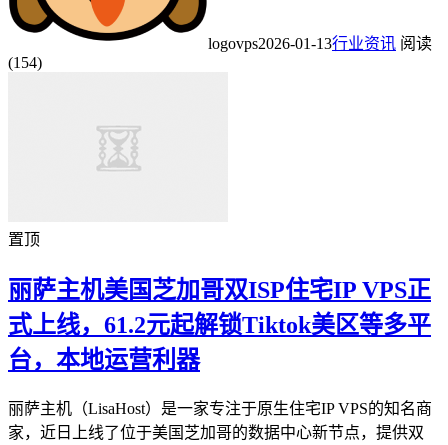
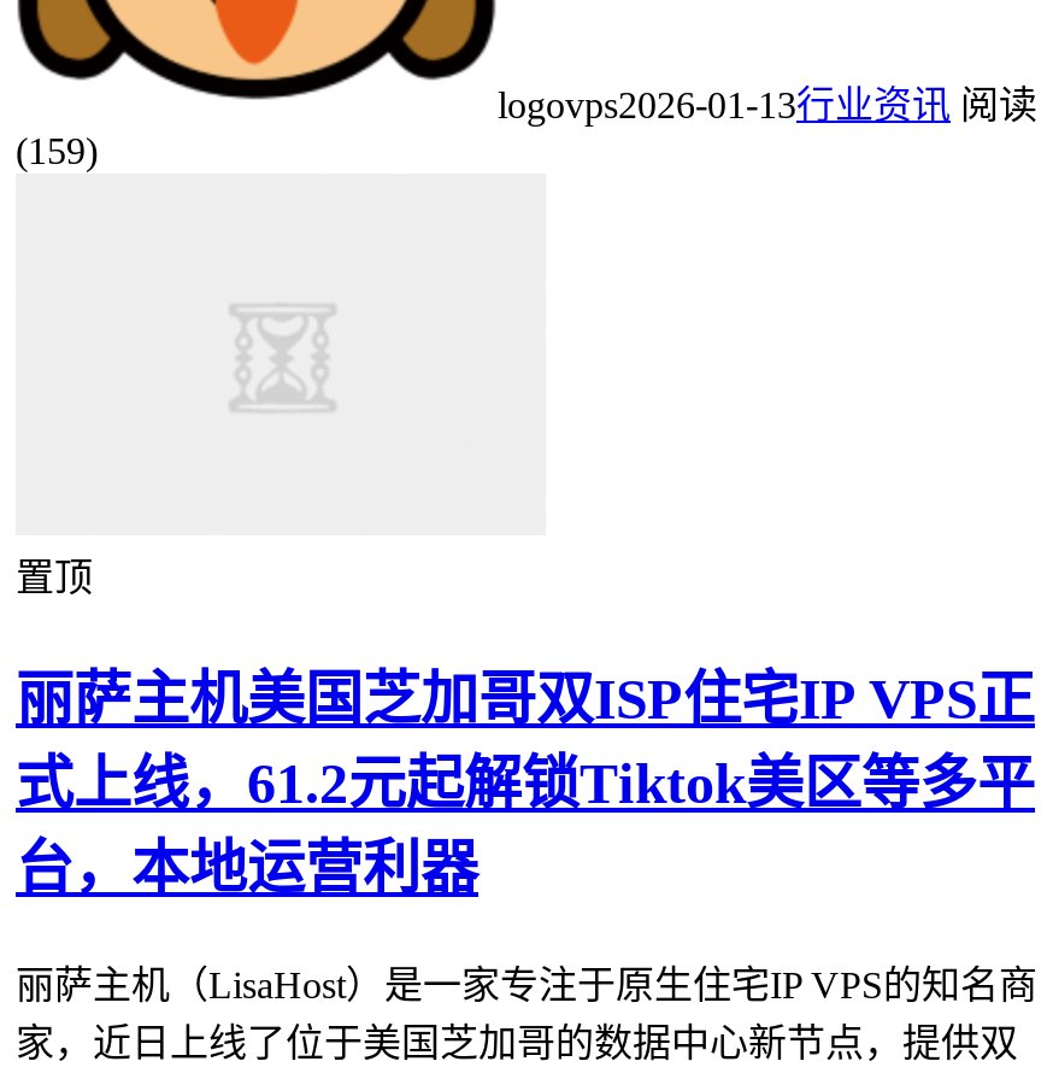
[8,54,42,71] (154) -> [16,131,98,172] (159)

